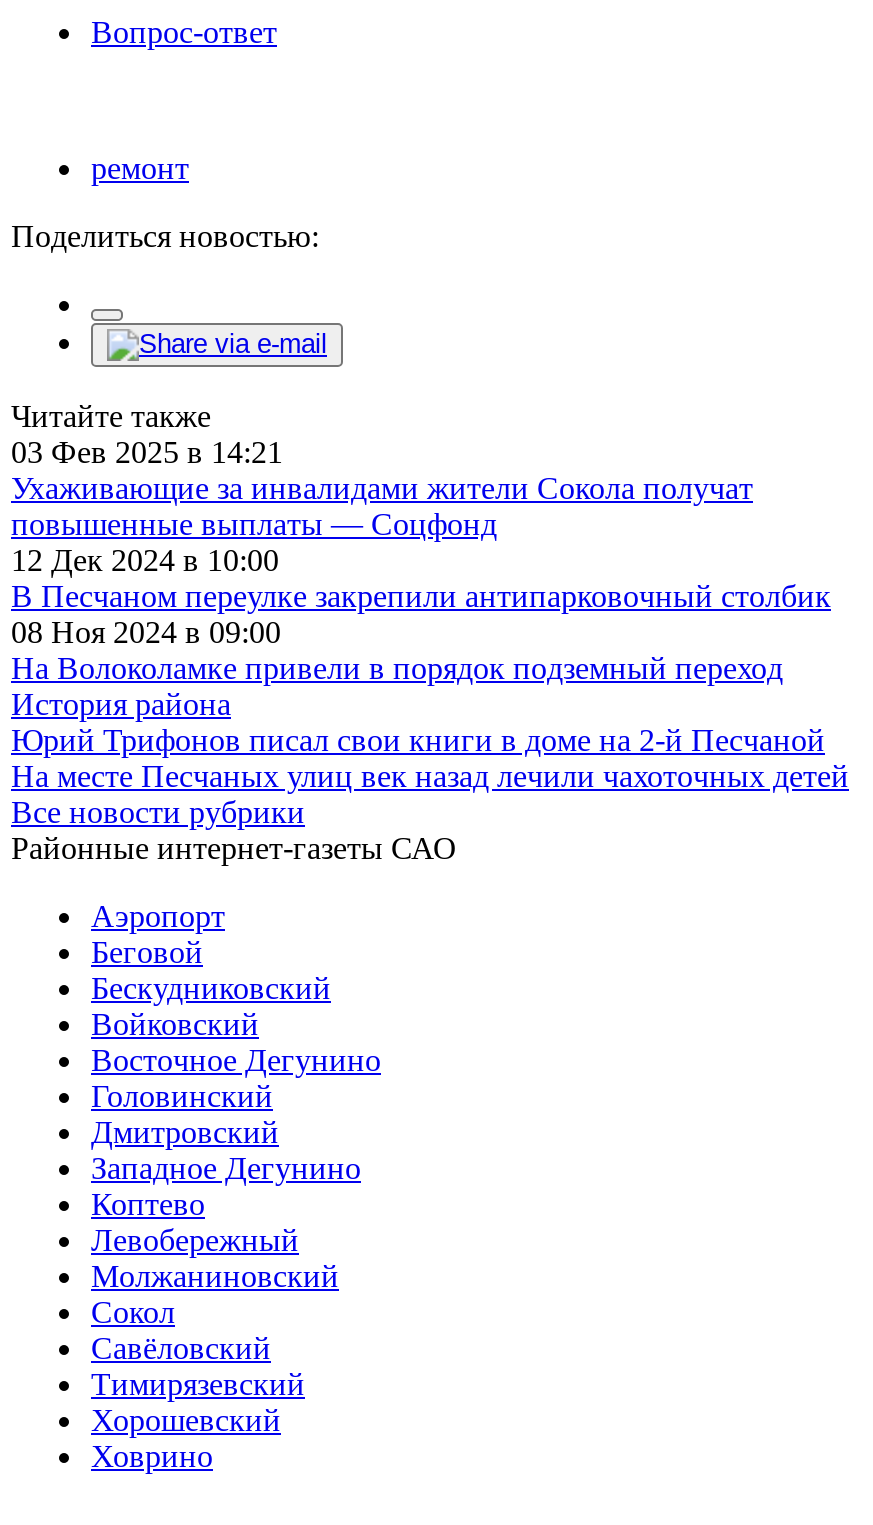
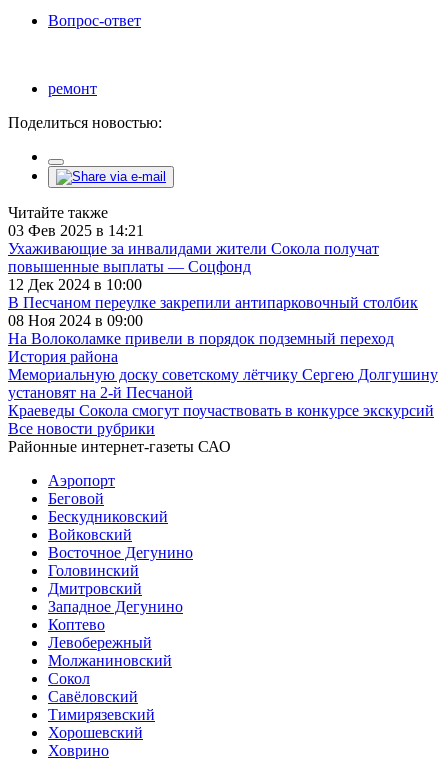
[11,723,849,793] Юрий Трифонов писал свои книги в доме на 2-й Песчаной | На месте Песчаных улиц век назад лечили чахоточных детей -> [8,366,438,419] Мемориальную доску советскому лётчику Сергею Долгушину | установят на 2-й Песчаной | Краеведы Сокола смогут поучаствовать в конкурсе экскурсий

